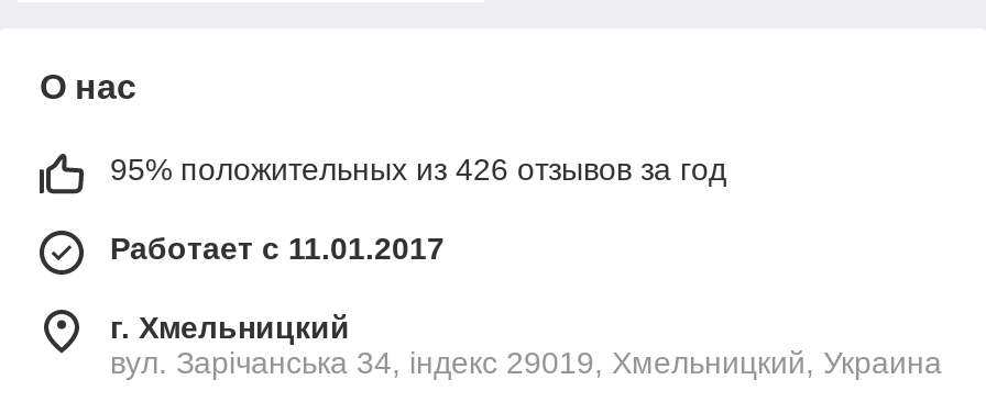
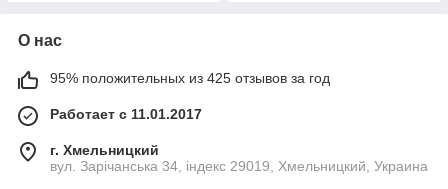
[110,151,726,186] 95% положительных из 426 отзывов за год -> [50,70,330,86] 95% положительных из 425 отзывов за год

